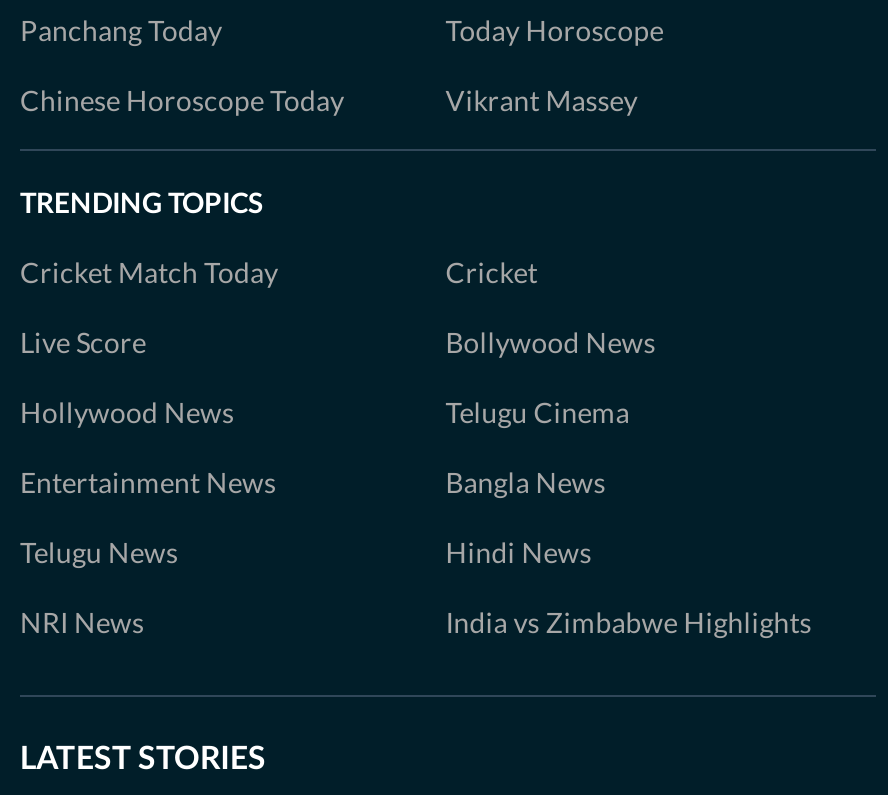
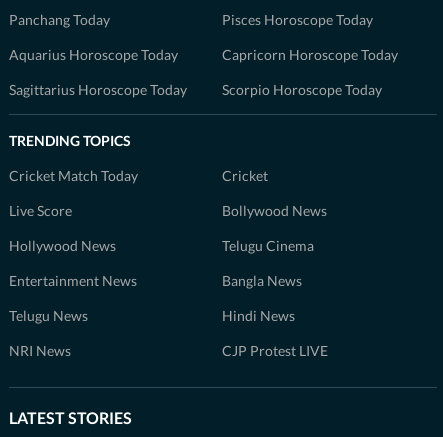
[20,13,663,117] Today Horoscope | Chinese Horoscope Today | Vikrant Massey -> [9,11,398,98] Pisces Horoscope Today | Aquarius Horoscope Today | Capricorn Horoscope Today | Sagittarius Horoscope Today | Scorpio Horoscope Today
[445,605,811,639] India vs Zimbabwe Highlights -> [222,342,328,359] CJP Protest LIVE

